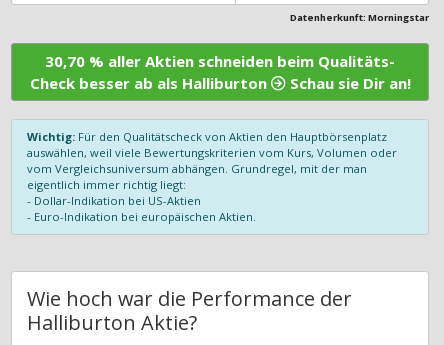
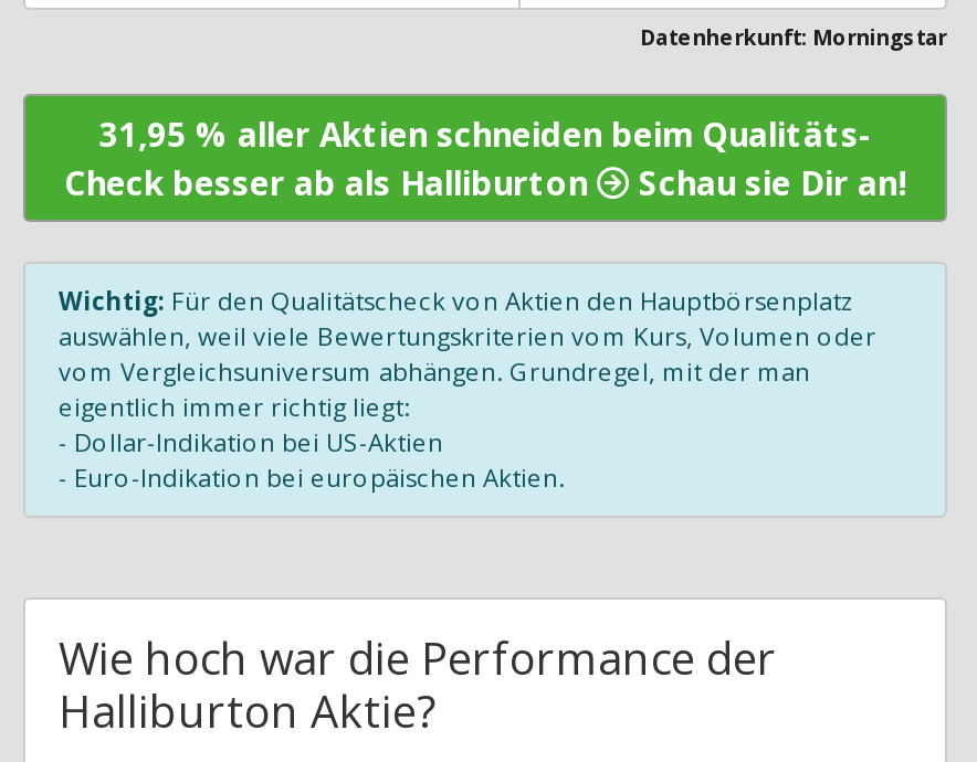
[45,51,395,71] 30,70 % aller Aktien schneiden beim Qualitäts- -> [98,111,872,155] 31,95 % aller Aktien schneiden beim Qualitäts-

